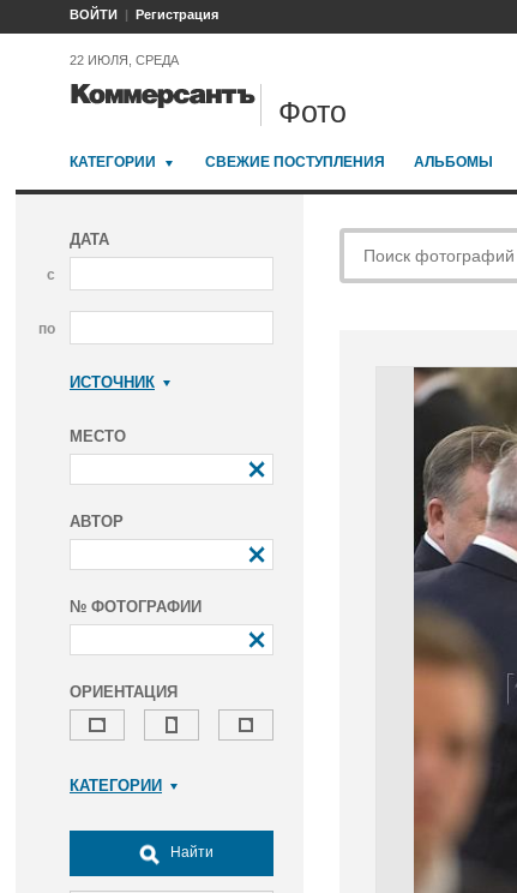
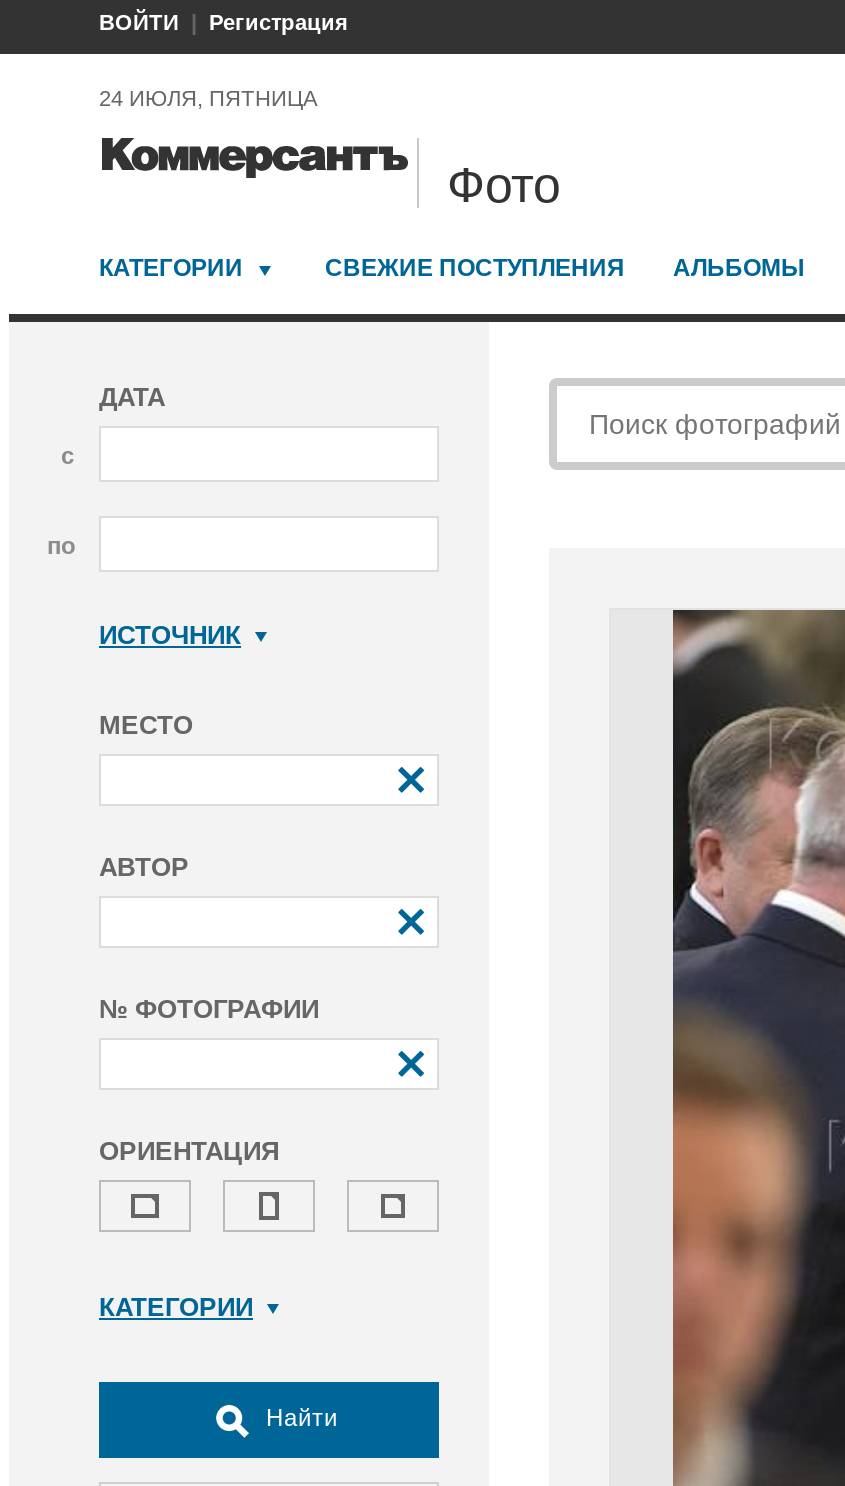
[70,53,179,67] 22 ИЮЛЯ, СРЕДА -> [99,86,317,110] 24 ИЮЛЯ, ПЯТНИЦА

